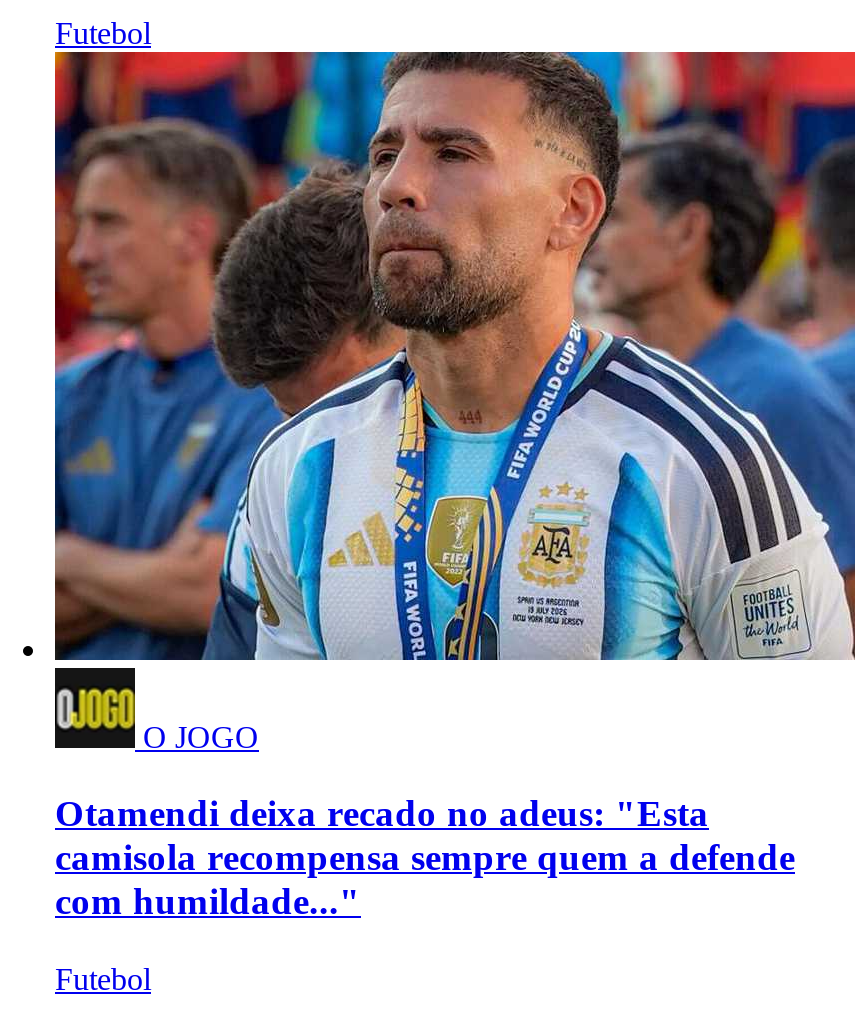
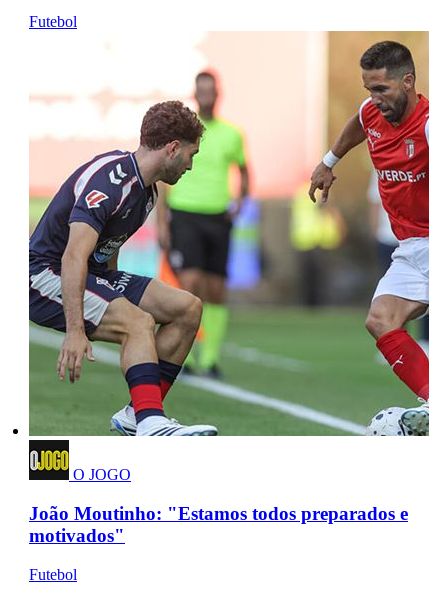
[53,49,849,669] [image] -> [28,31,426,436] [image]
moved [143,719,259,753] -> [73,466,131,483]: O JOGO
[55,793,795,923] Otamendi deixa recado no adeus: "Esta | camisola recompensa sempre quem a defende | com humildade..." -> [29,503,408,546] João Moutinho: "Estamos todos preparados e | motivados"

